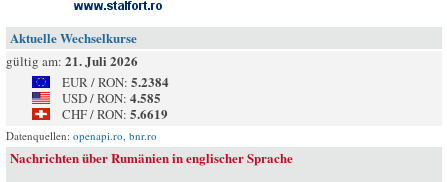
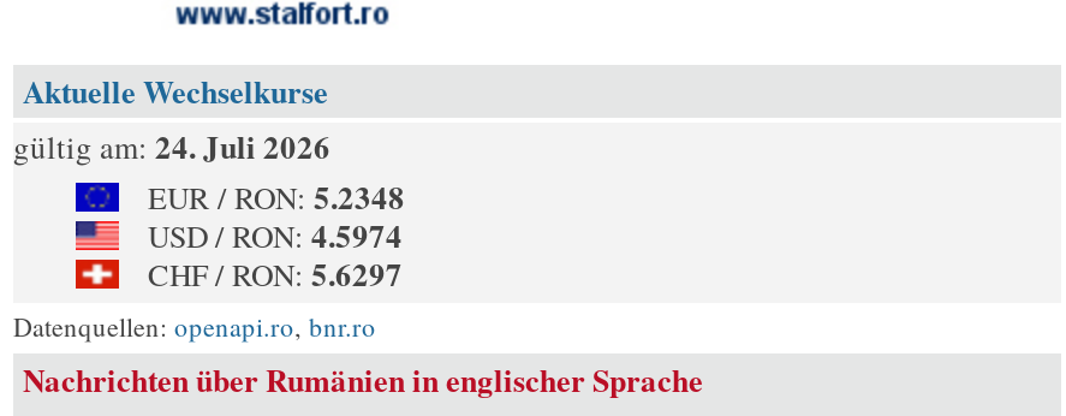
[6,51,138,70] gültig am: 21. Juli 2026 -> [13,123,330,168] gültig am: 24. Juli 2026
[62,72,169,91] EUR / RON: 5.2384 -> [148,173,405,219] EUR / RON: 5.2348
[62,88,161,107] USD / RON: 4.585 -> [148,212,403,257] USD / RON: 4.5974
[62,104,168,123] CHF / RON: 5.6619 -> [148,250,403,296] CHF / RON: 5.6297

